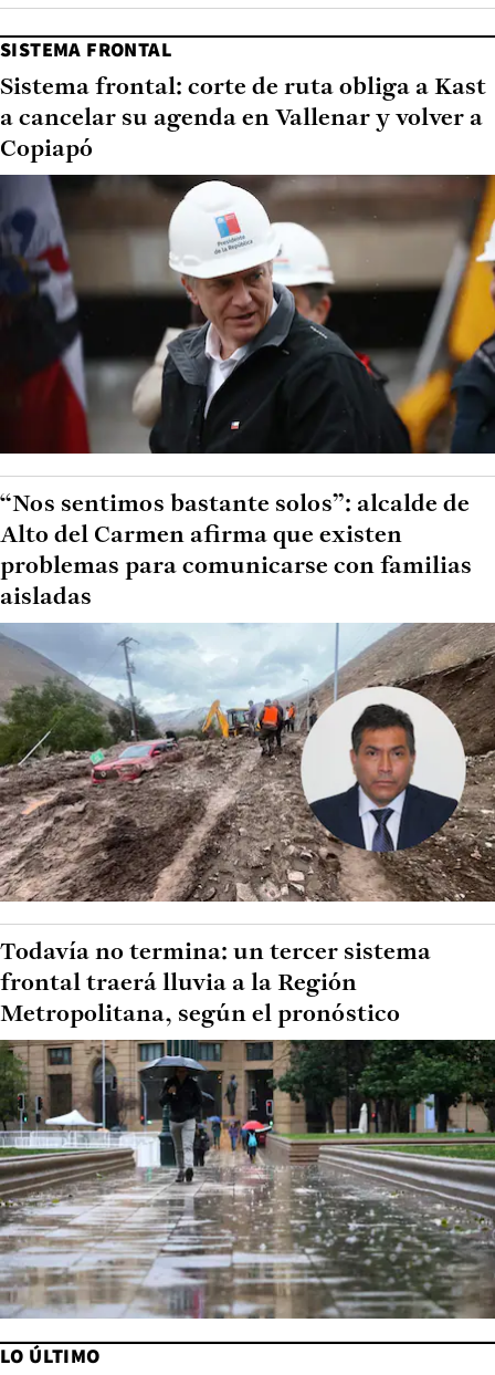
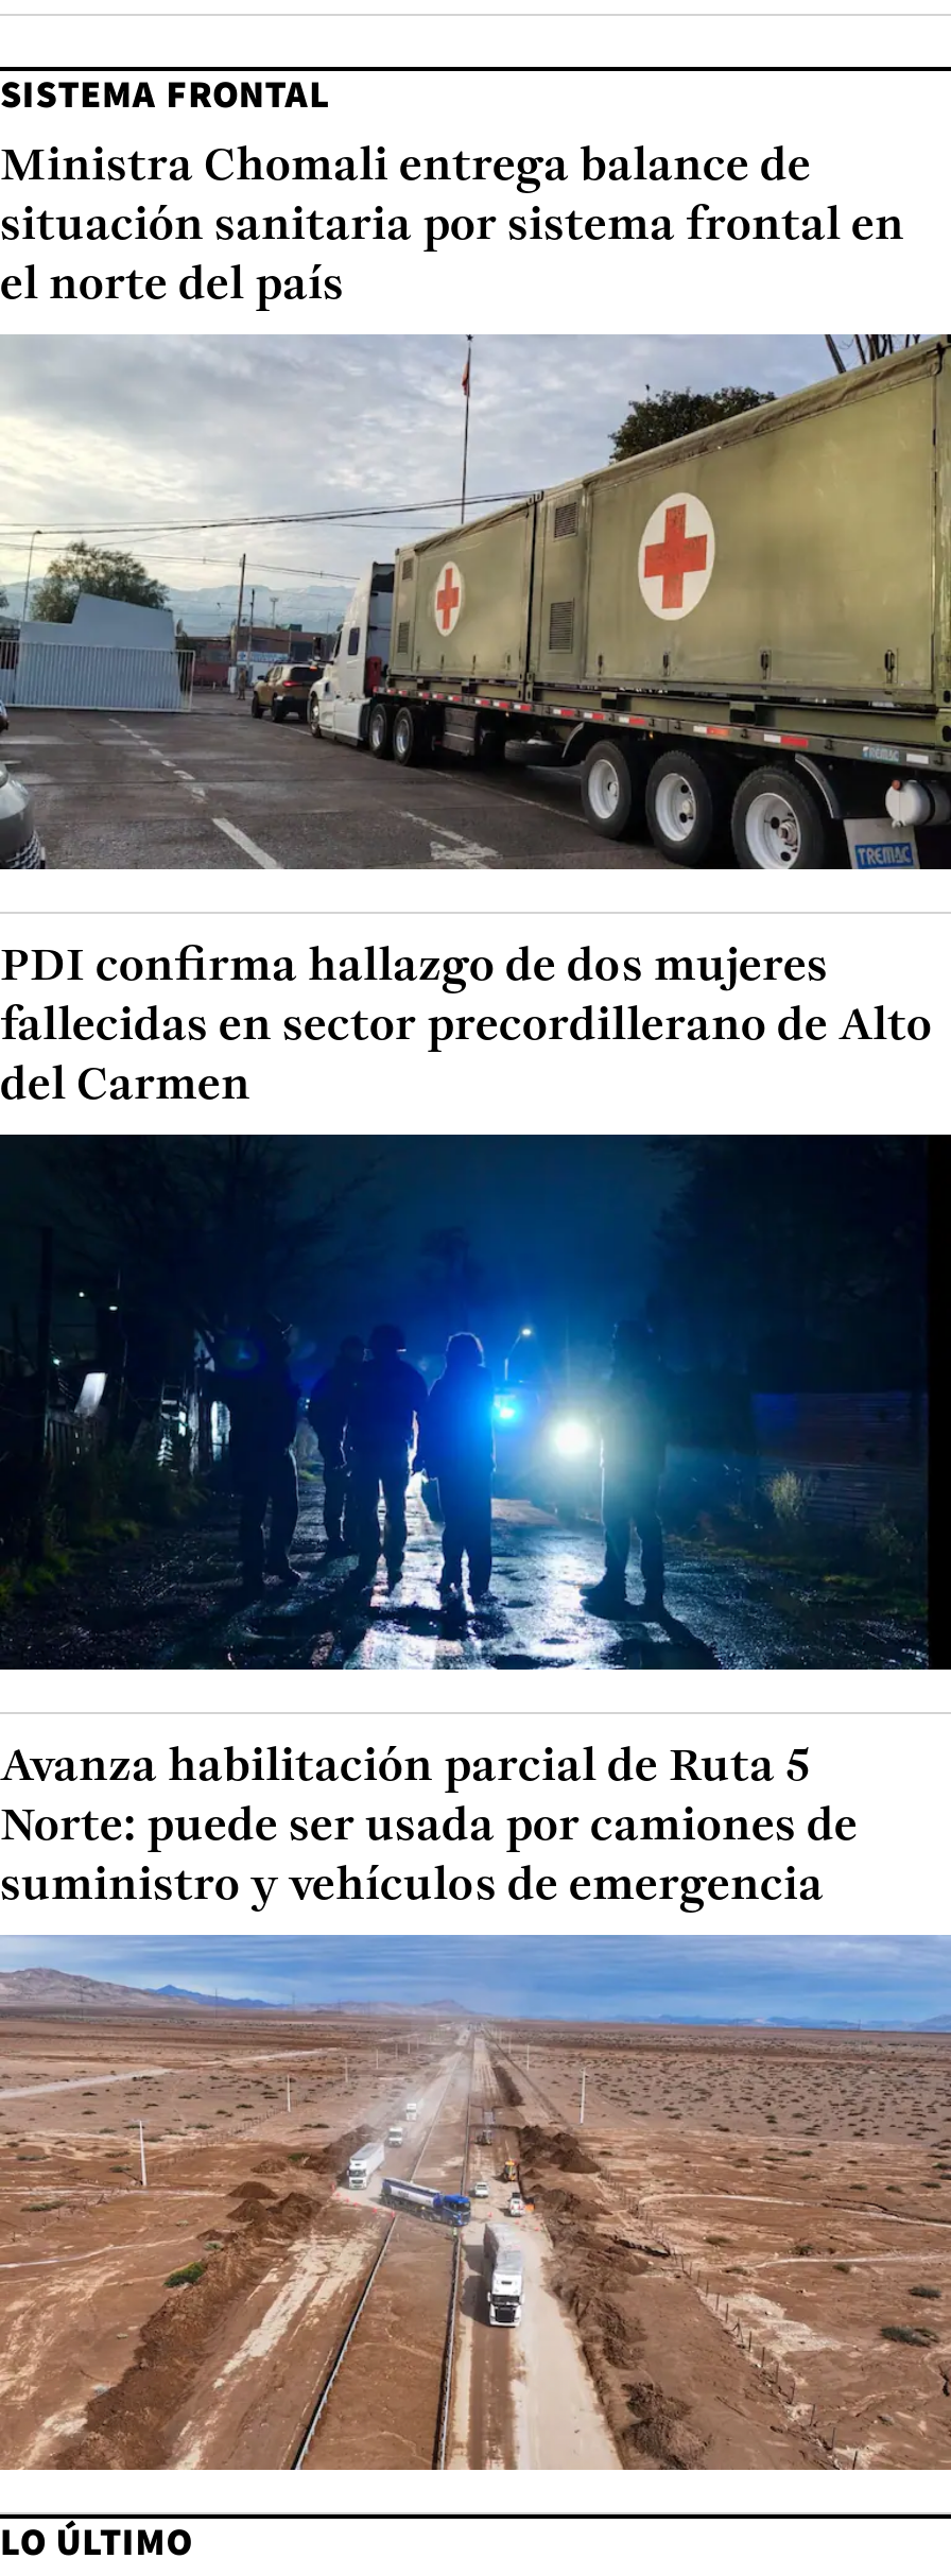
[0,75,486,162] Sistema frontal: corte de ruta obliga a Kast | a cancelar su agenda en Vallenar y volver a | Copiapó -> [0,143,904,311] Ministra Chomali entrega balance de | situación sanitaria por sistema frontal en | el norte del país
[0,174,492,610] [image] | “Nos sentimos bastante solos”: alcalde de | Alto del Carmen afirma que existen | problemas para comunicarse con familias | aisladas -> [0,332,945,1111] [image] | PDI confirma hallazgo de dos mujeres | fallecidas en sector precordillerano de Alto | del Carmen
[0,623,492,1027] [image] | Todavía no termina: un tercer sistema | frontal traerá lluvia a la Región | Metropolitana, según el pronóstico -> [0,1133,945,1911] [image] | Avanza habilitación parcial de Ruta 5 | Norte: puede ser usada por camiones de | suministro y vehículos de emergencia
[3,1039,492,1320] [image] -> [6,1935,945,2472] [image]

